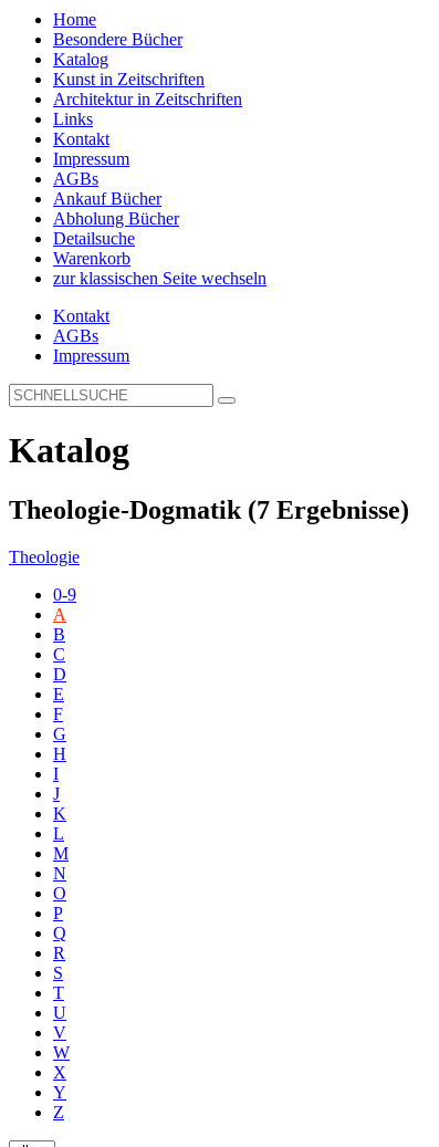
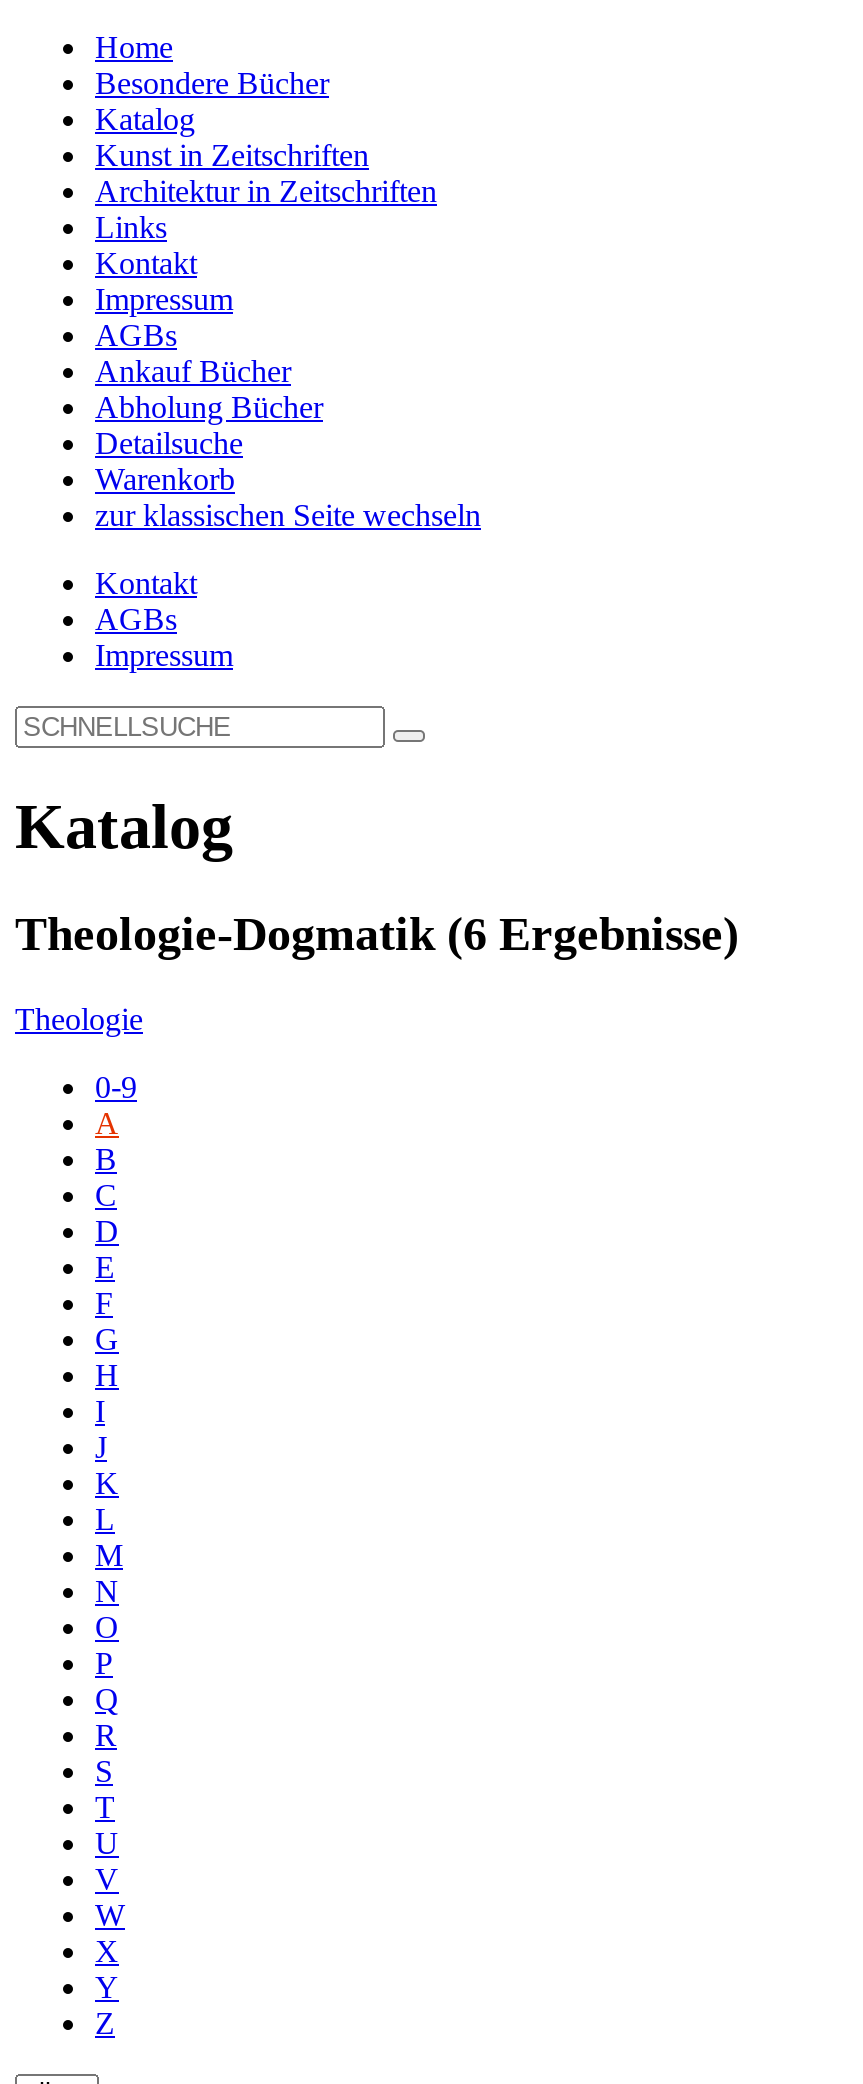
[9,495,409,524] Theologie-Dogmatik (7 Ergebnisse) -> [15,908,739,960] Theologie-Dogmatik (6 Ergebnisse)

